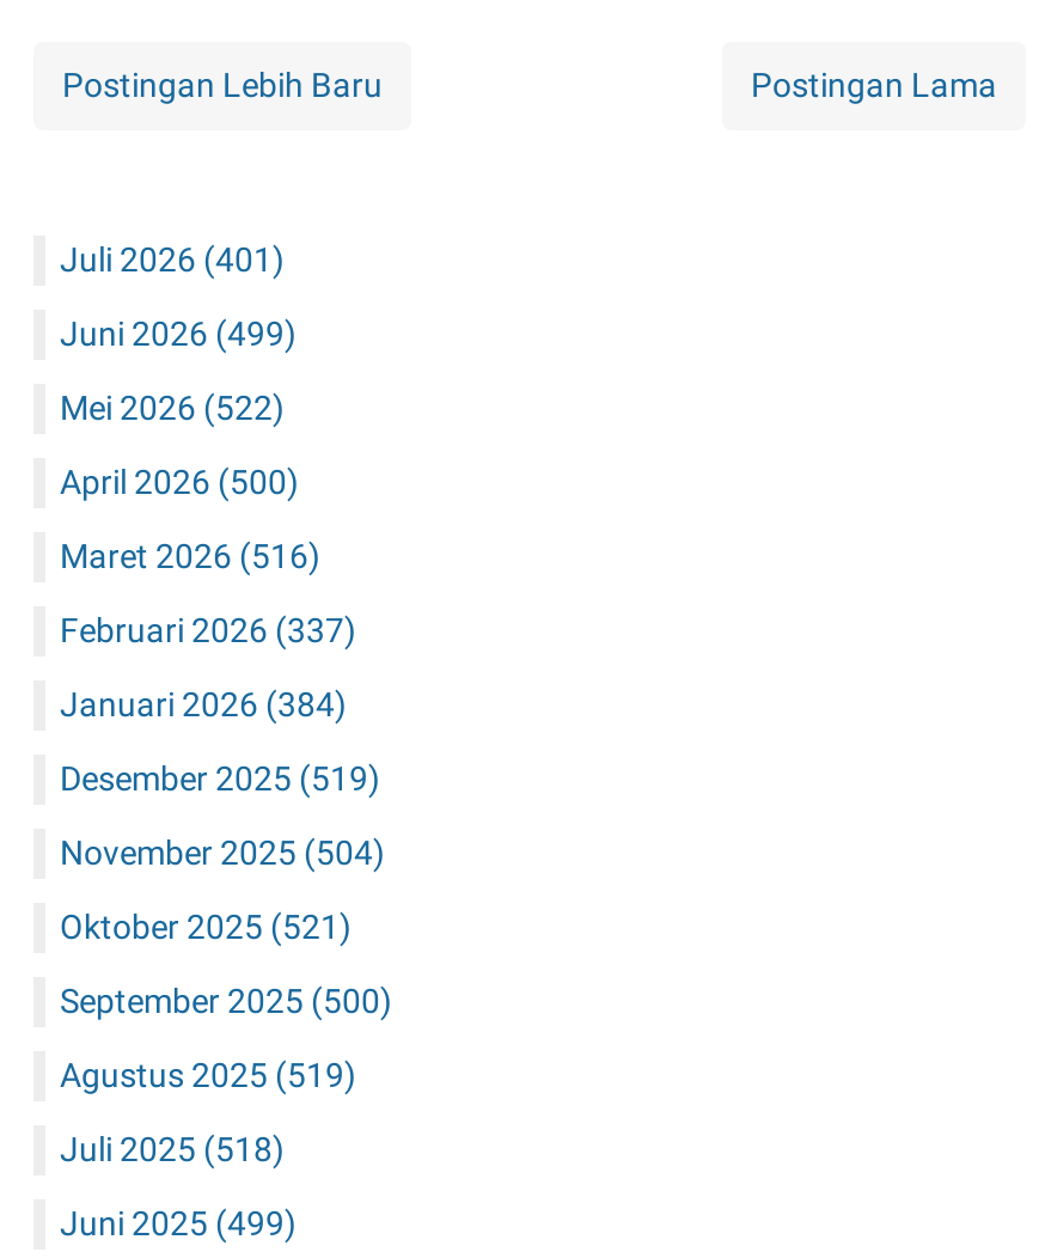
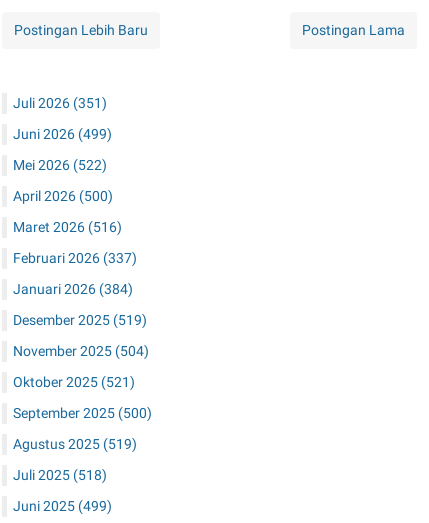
[60,241,285,279] Juli 2026 (401) -> [13,95,107,111] Juli 2026 (351)

